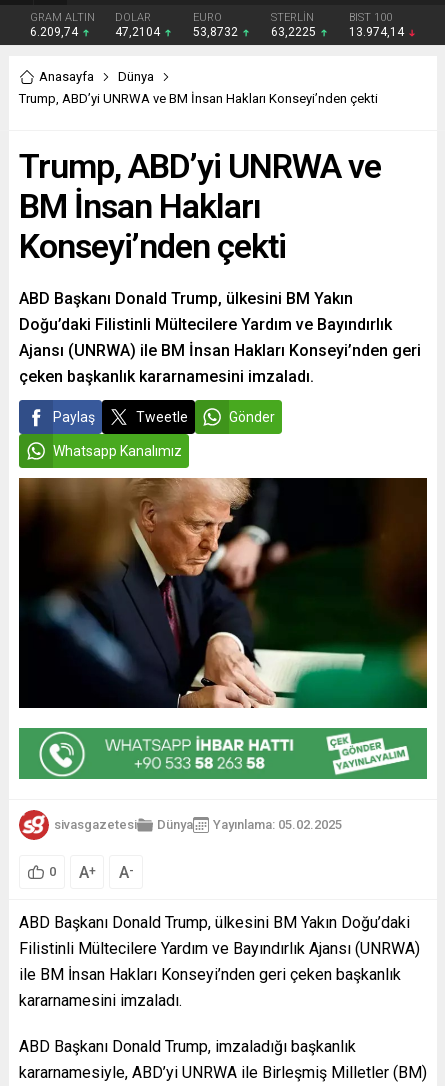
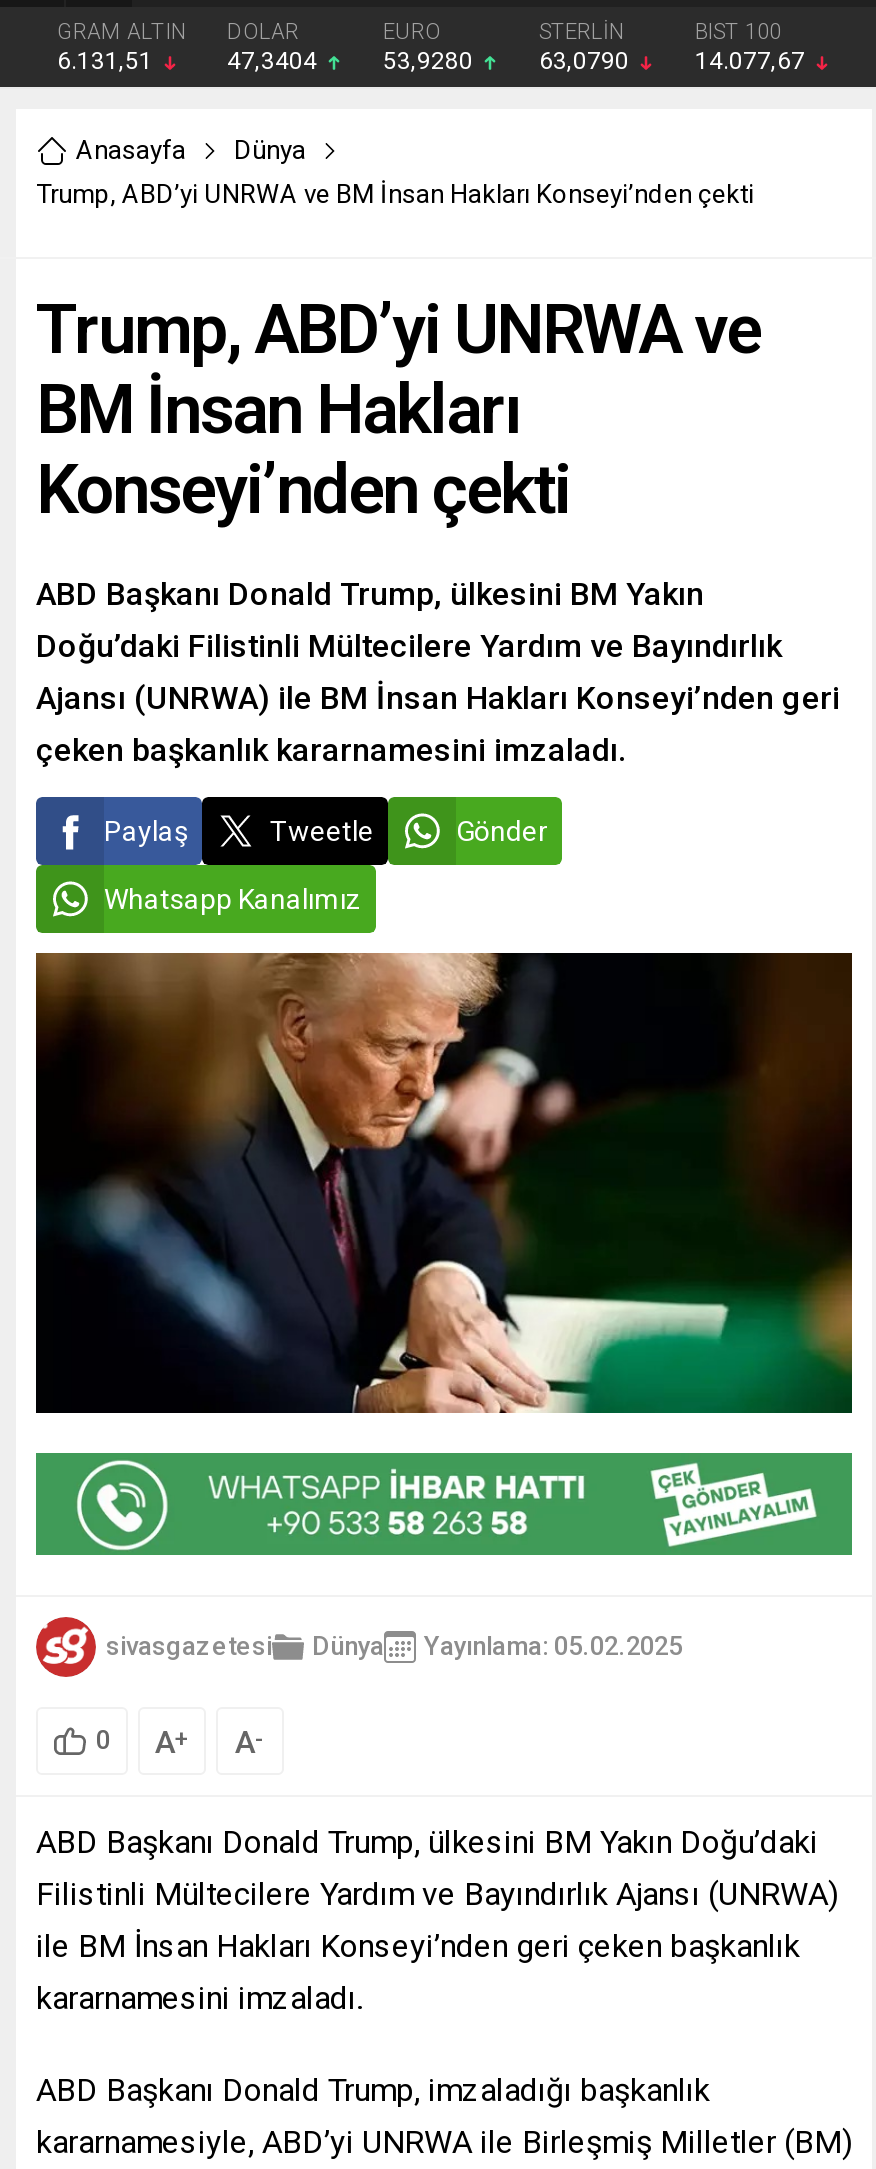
[29,25,80,39] 6.209,74 -> [57,47,159,75] 6.131,51
[114,25,162,39] 47,2104 -> [227,47,323,75] 47,3404
[192,25,240,39] 53,8732 -> [383,47,479,75] 53,9280
[270,25,318,39] 63,2225 -> [539,47,635,75] 63,0790
[348,25,406,39] 13.974,14 -> [695,47,811,75] 14.077,67

